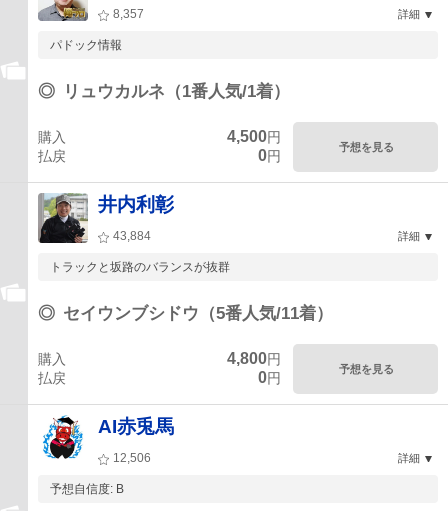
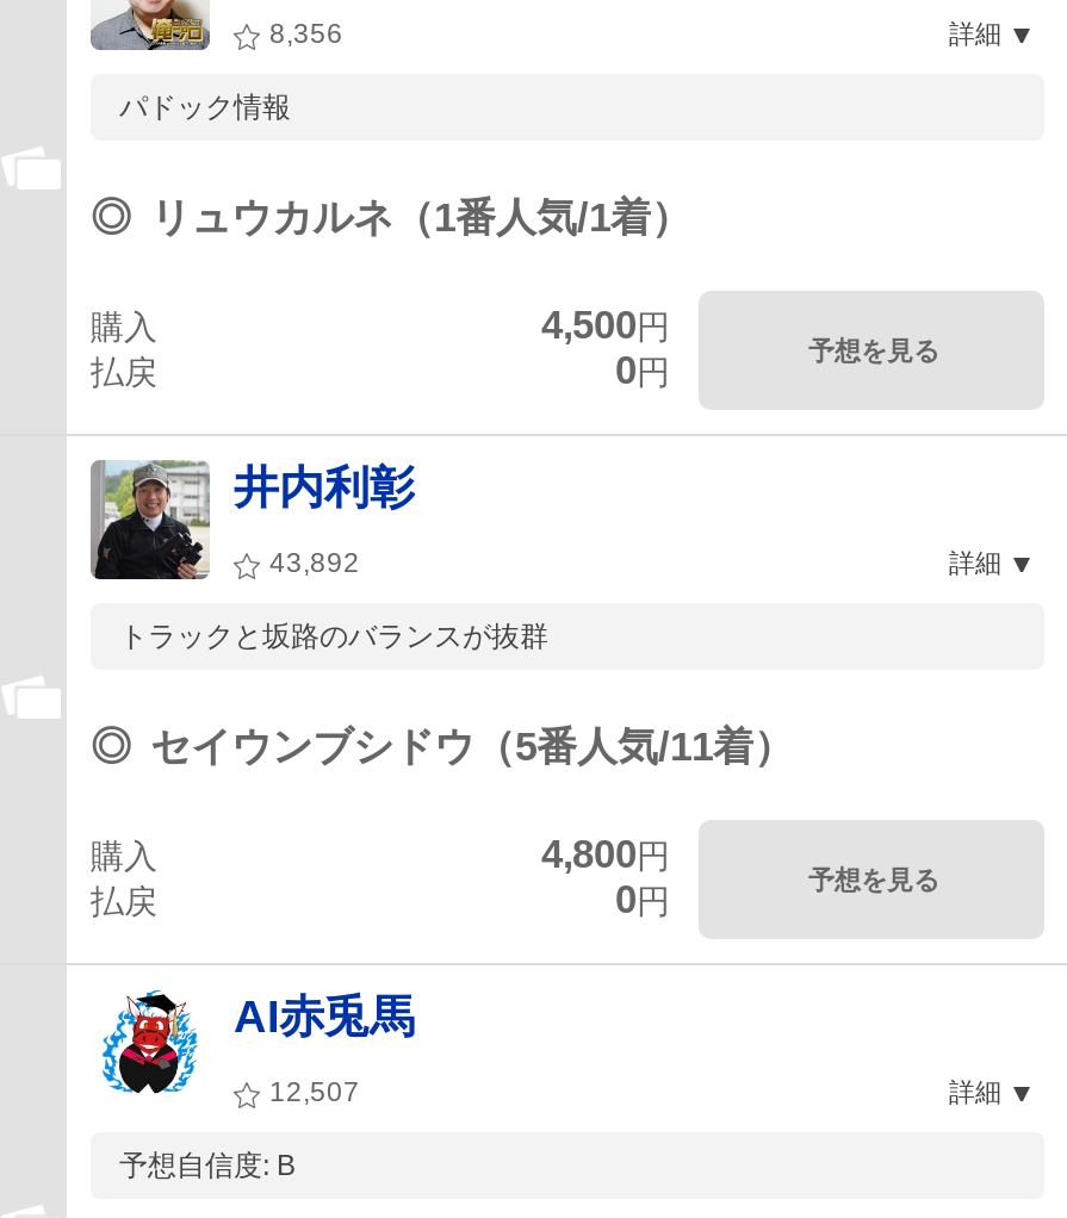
[113,8,144,20] 8,357 -> [269,19,343,48] 8,356
[113,230,151,242] 43,884 -> [269,548,360,577] 43,892
[113,452,151,464] 12,506 -> [269,1077,360,1106] 12,507

